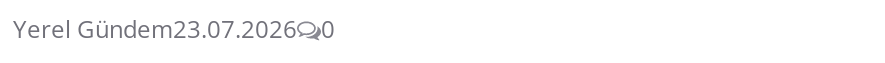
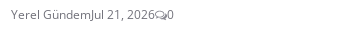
[13,11,297,45] Yerel Gündem23.07.2026 -> [11,6,155,23] Yerel GündemJul 21, 2026

